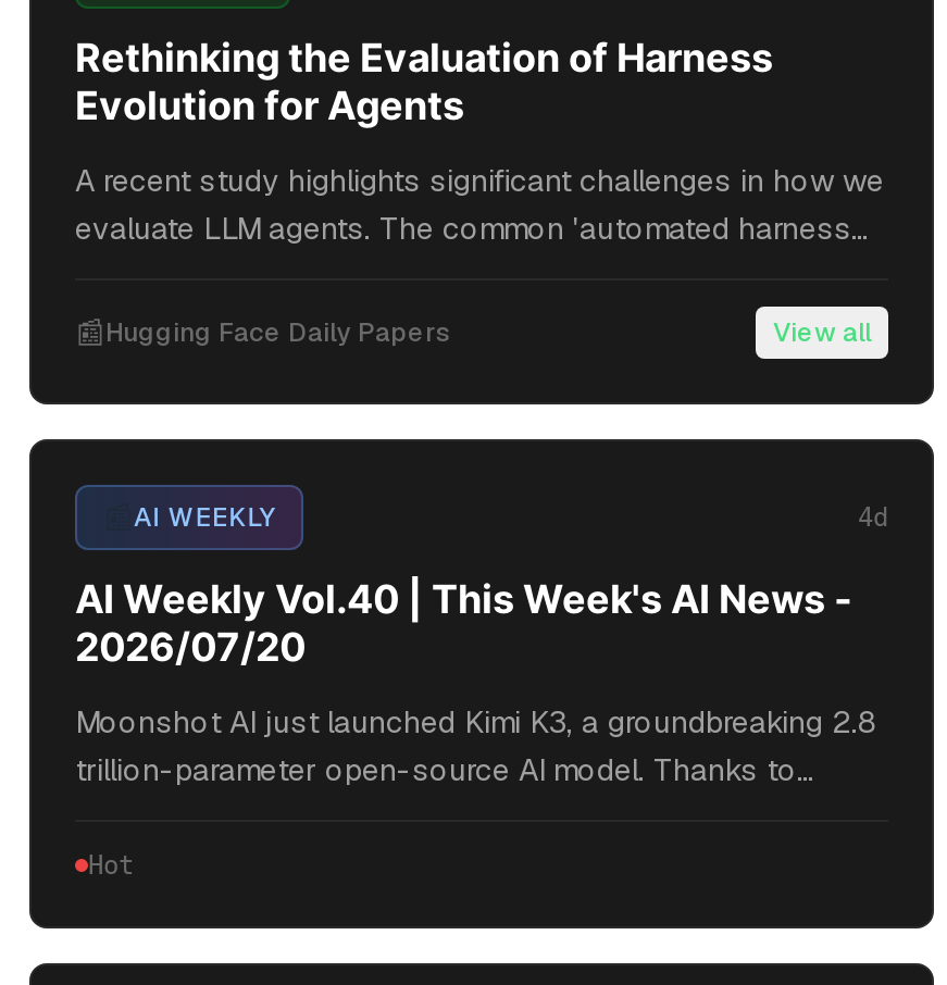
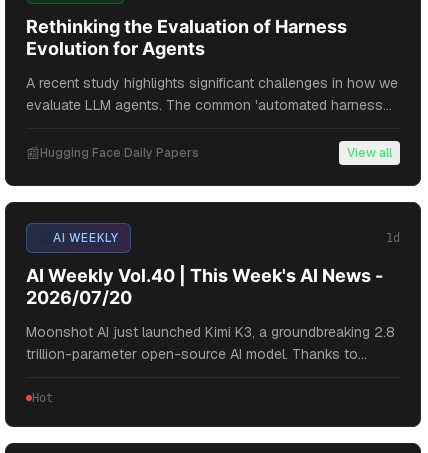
[858,502,888,533] 4d -> [386,231,400,245] 1d

